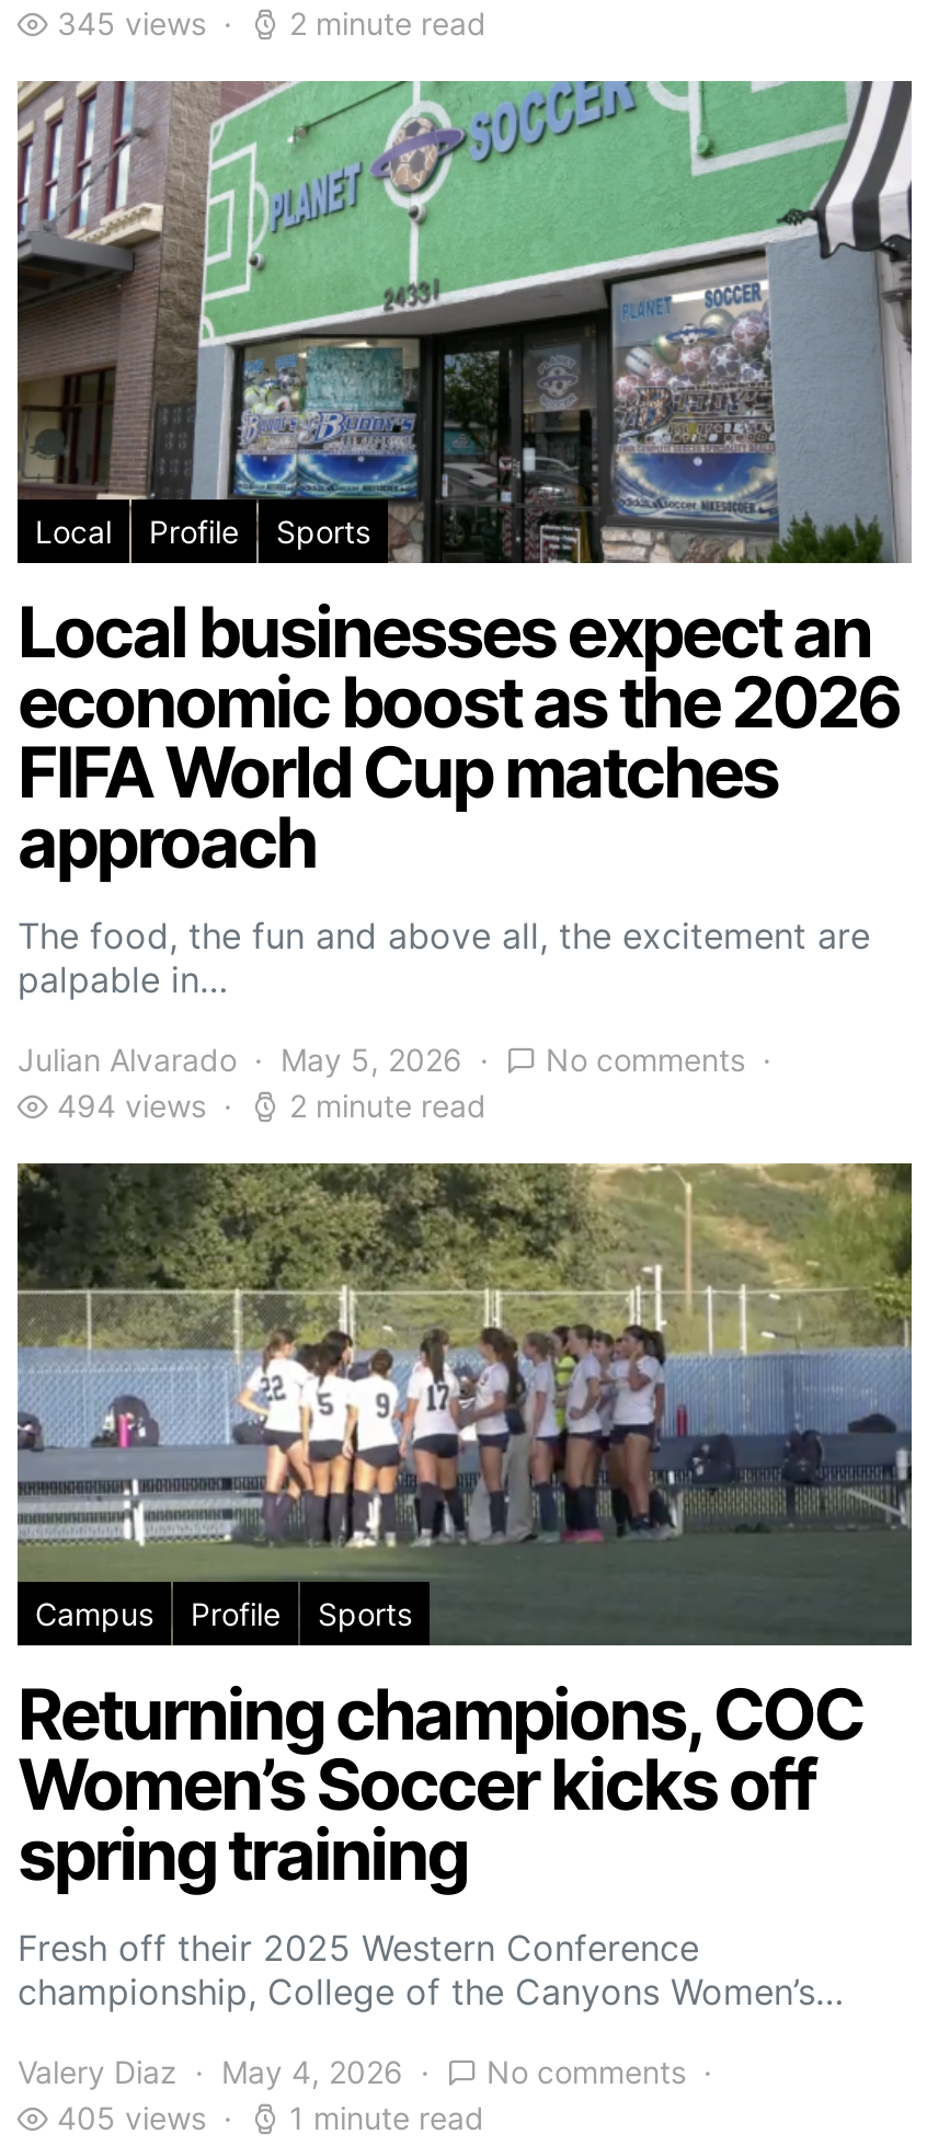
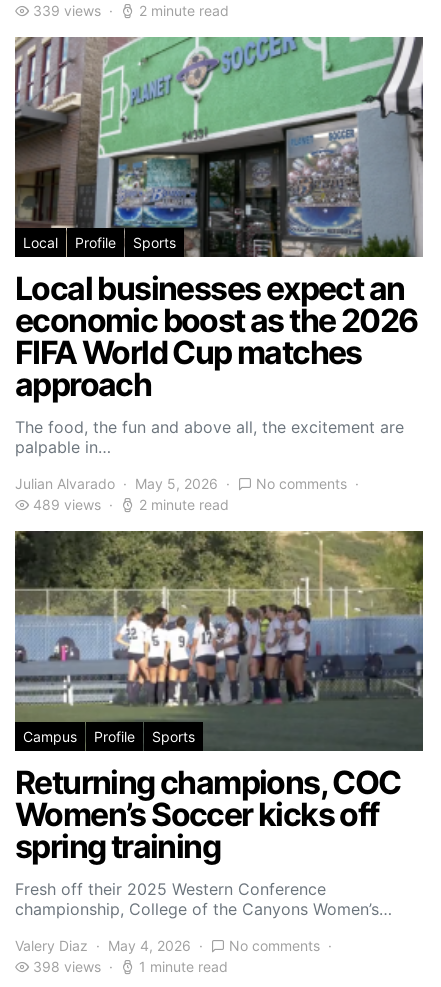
[57,5,206,42] 345 views -> [33,2,101,19] 339 views
[57,1087,206,1124] 494 views -> [33,496,101,513] 489 views
[57,2099,206,2136] 405 views -> [33,958,101,975] 398 views

